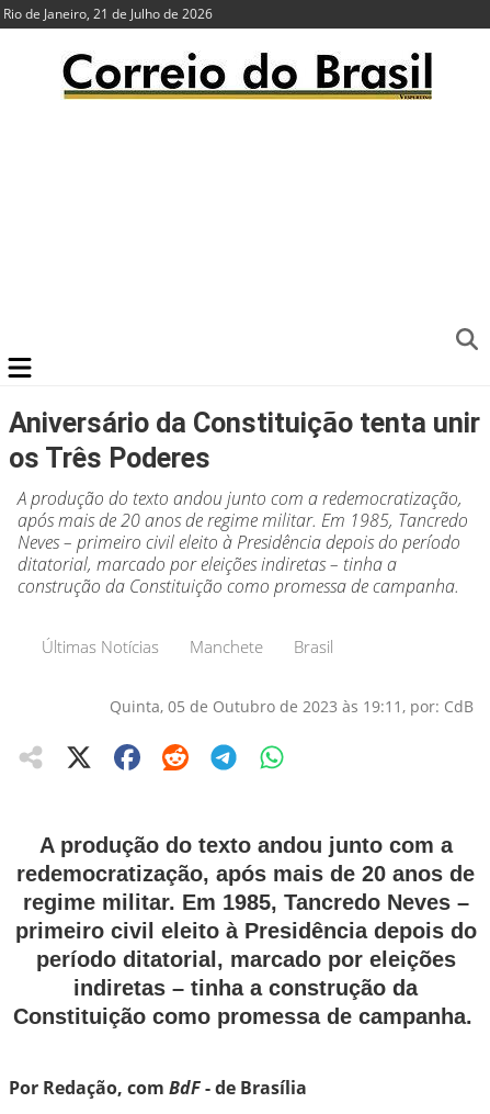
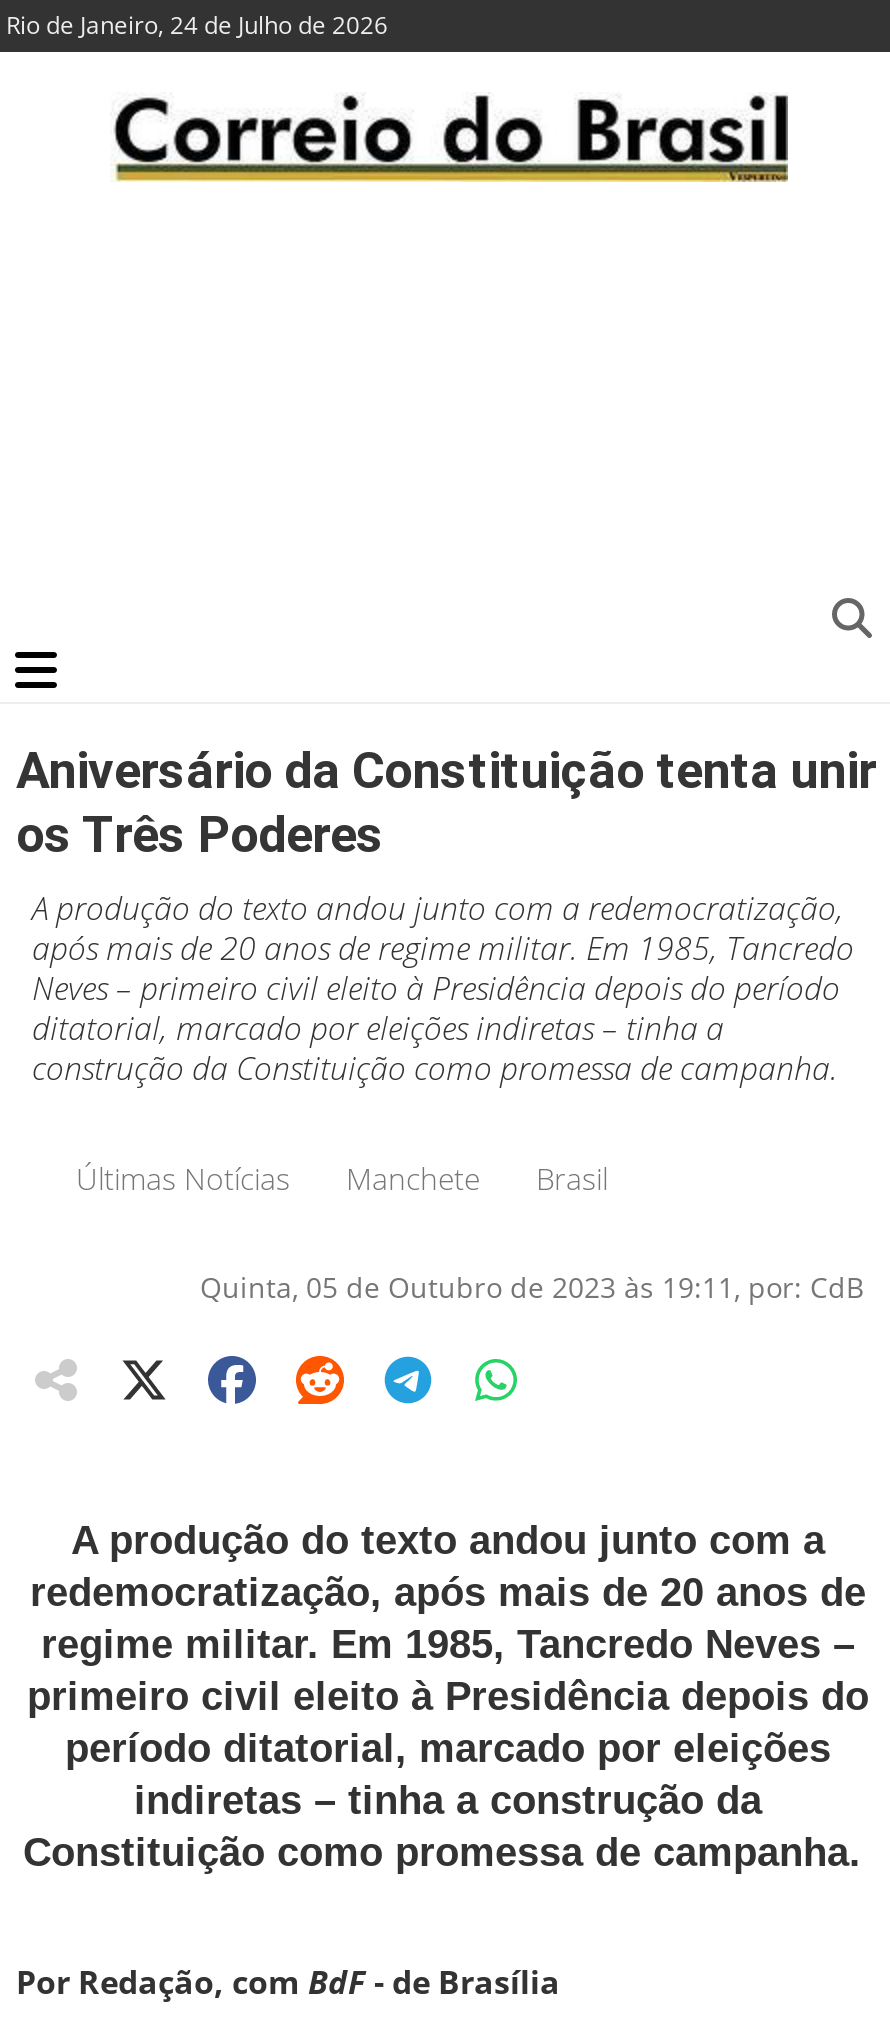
[3,4,213,23] Rio de Janeiro, 21 de Julho de 2026 -> [6,8,388,42] Rio de Janeiro, 24 de Julho de 2026

